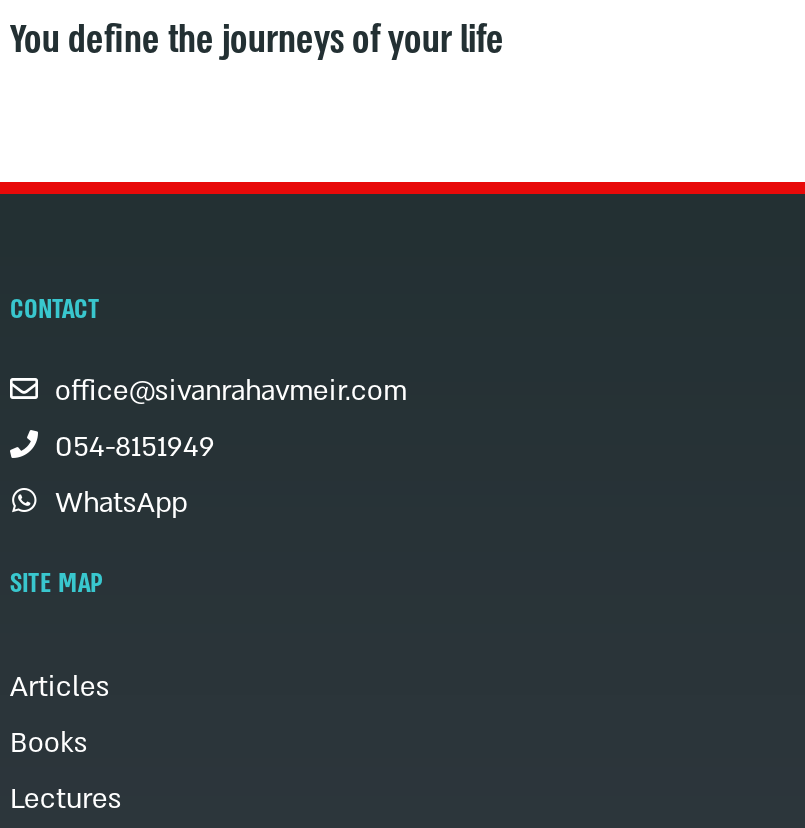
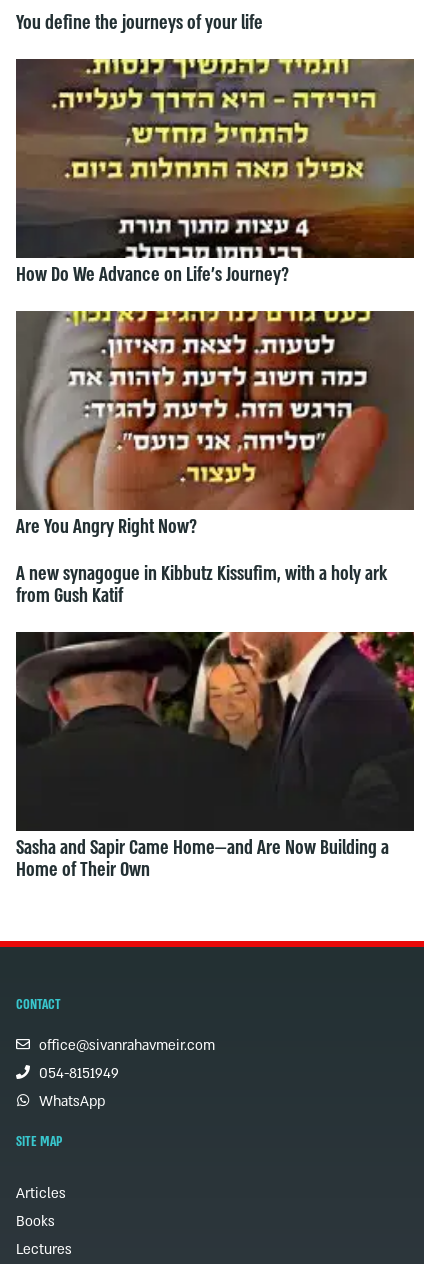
none -> [15,58,415,288] [image] | How Do We Advance on Life's Journey?
none -> [15,310,415,609] [image] | Are You Angry Right Now? | A new synagogue in Kibbutz Kissufim, with a holy ark | from Gush Katif
none -> [15,631,415,883] [image] | Sasha and Sapir Came Home—and Are Now Building a | Home of Their Own

